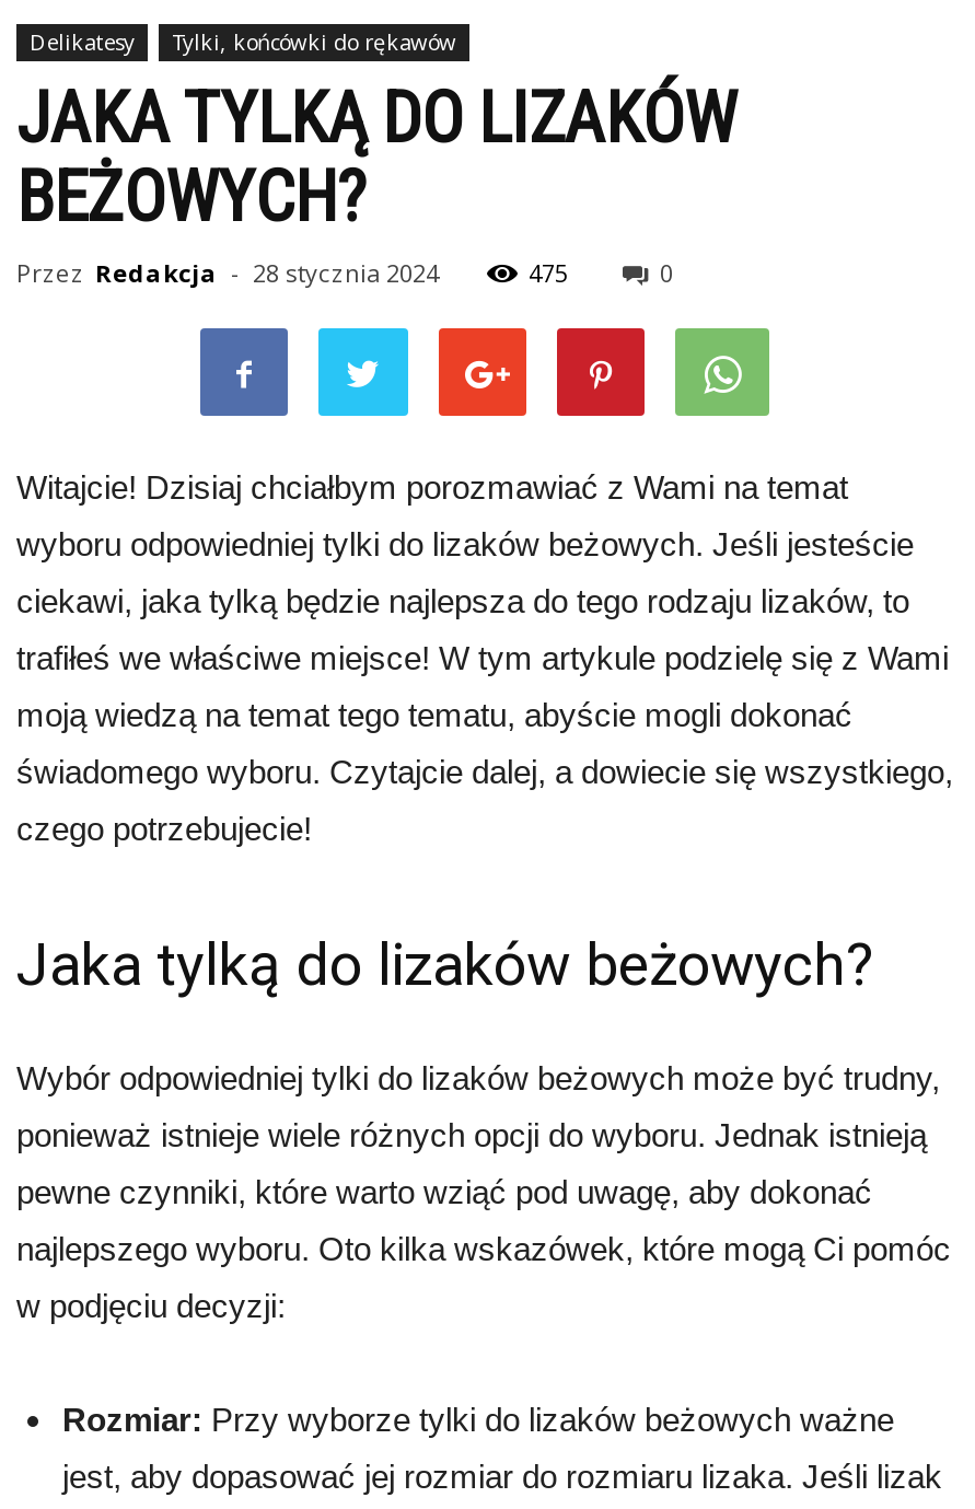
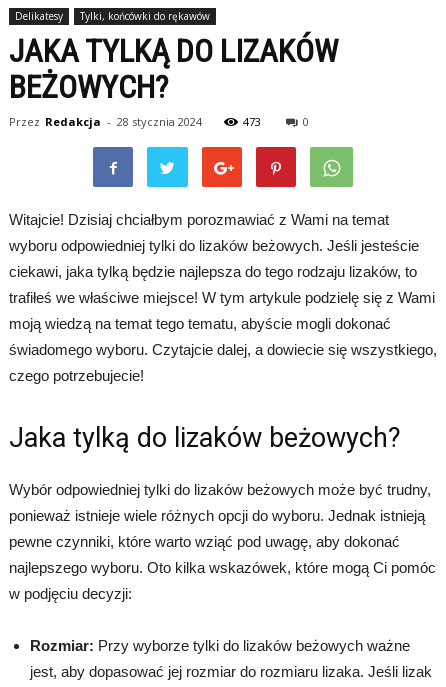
[529,256,568,289] 475 -> [243,114,261,129] 473

